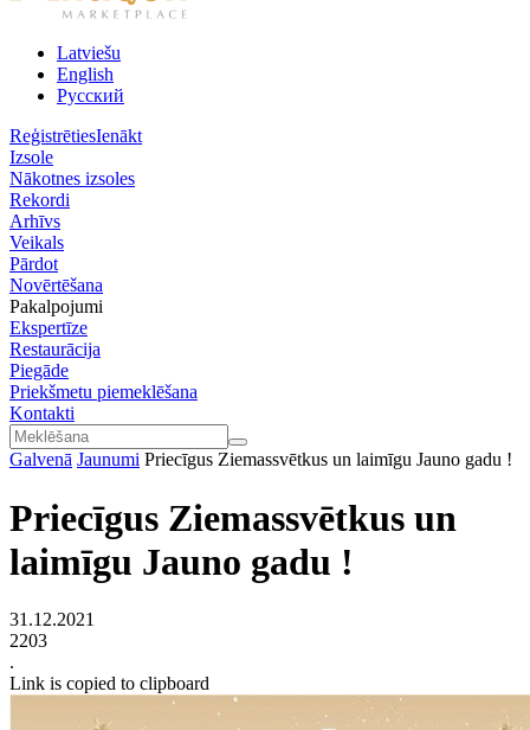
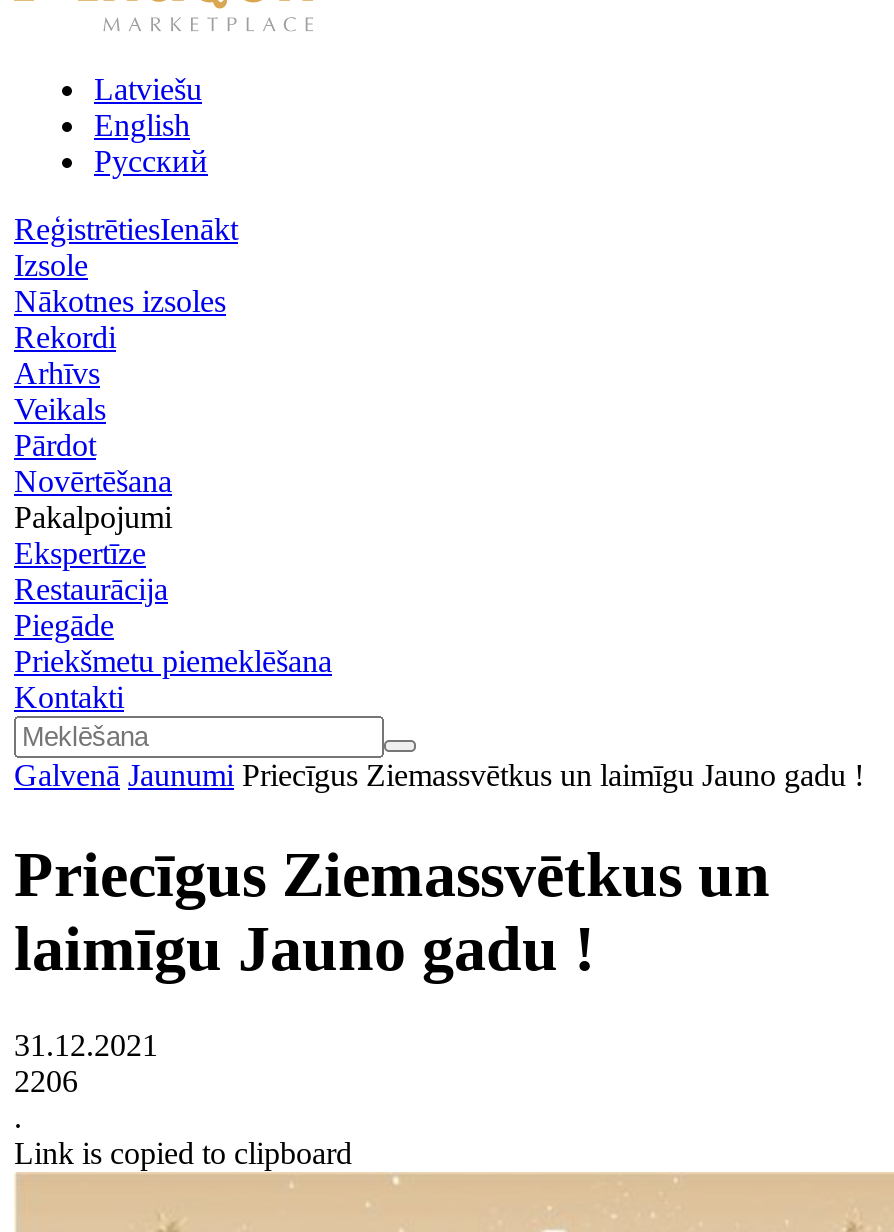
[9,631,47,651] 2203 -> [14,1064,78,1098] 2206

